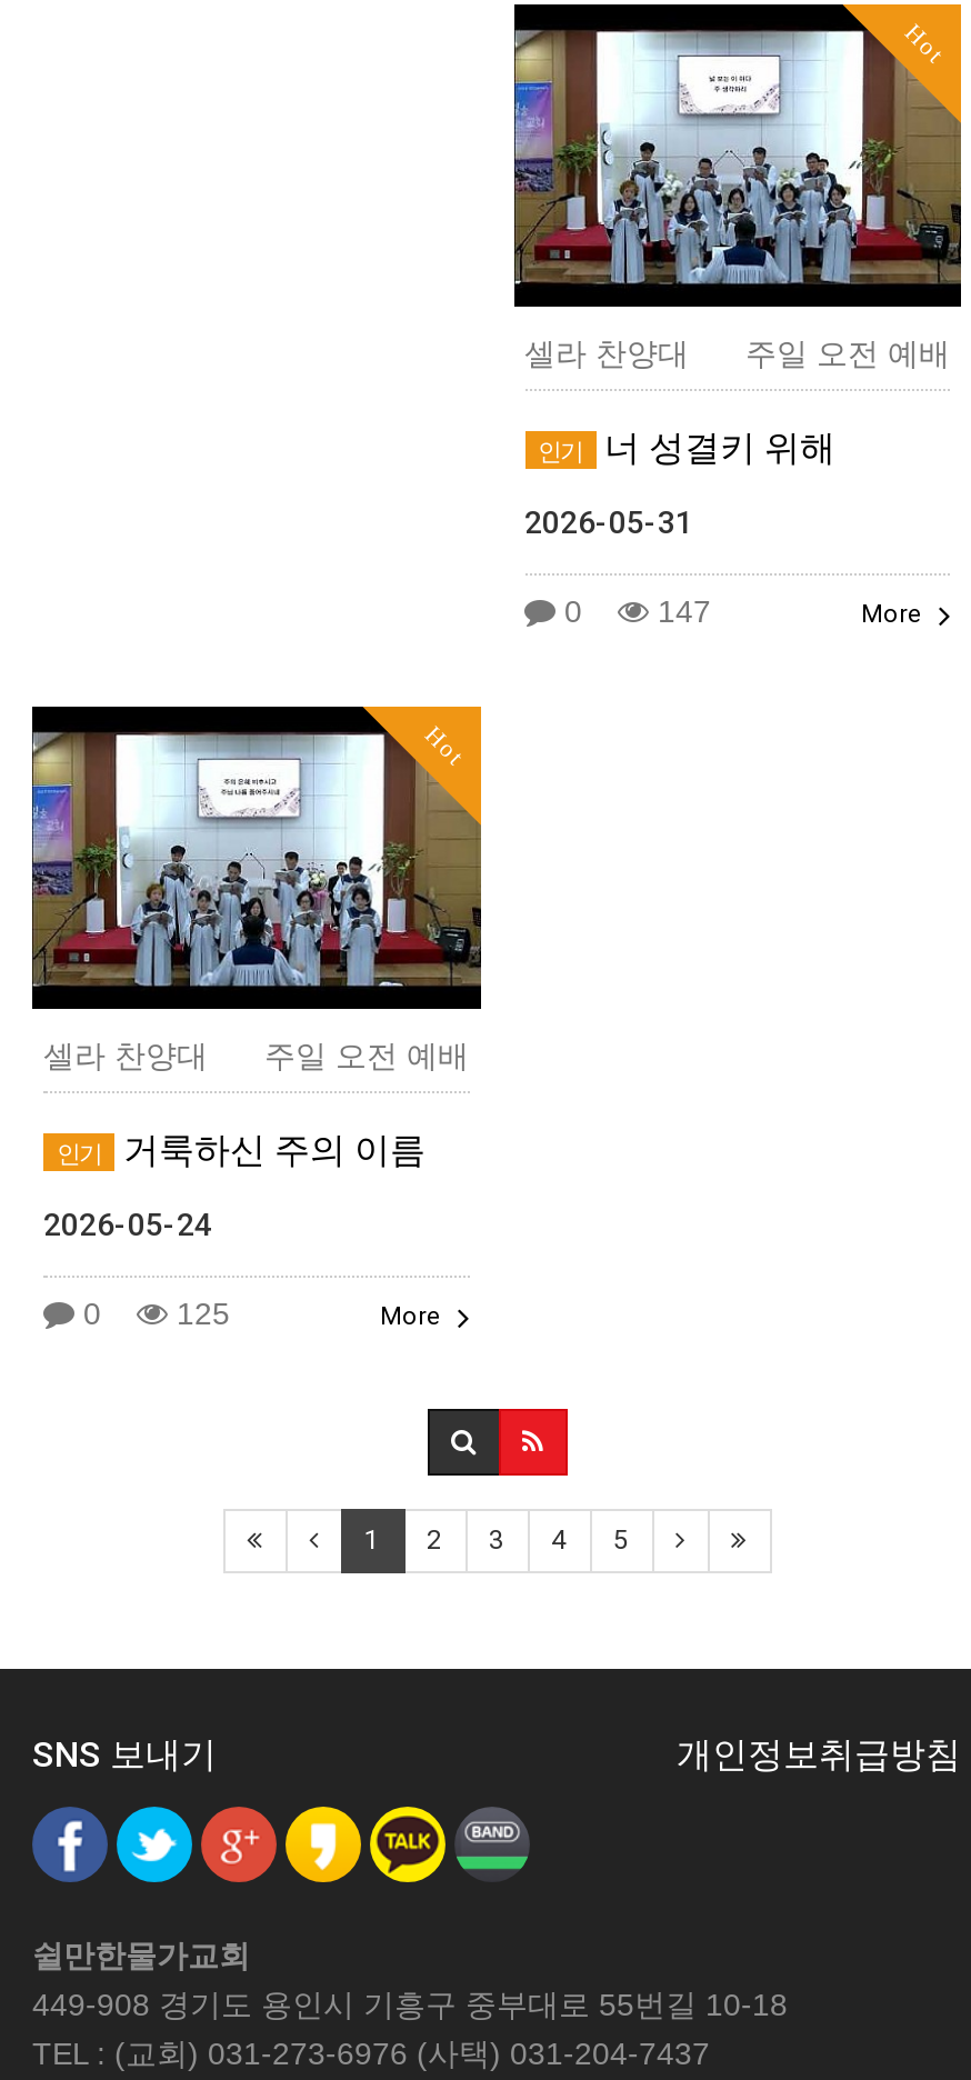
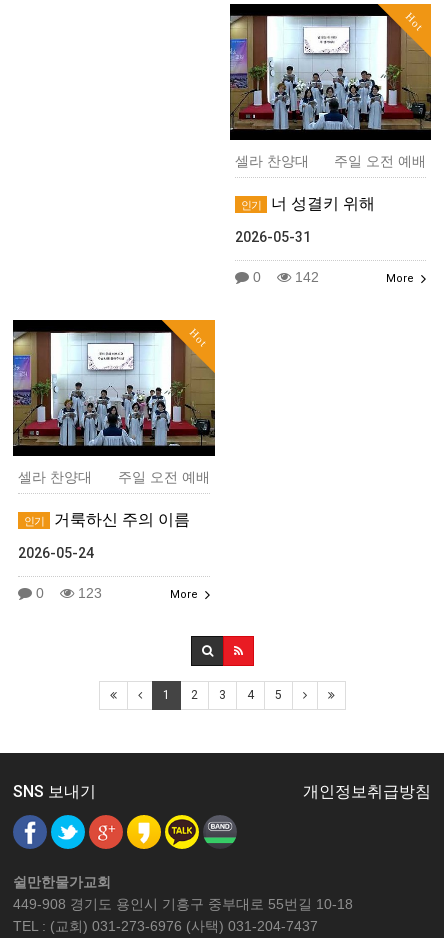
[555,594,711,630] 0 147 -> [248,269,318,285] 0 142
[74,1296,230,1332] 0 125 -> [32,585,102,601] 0 123

